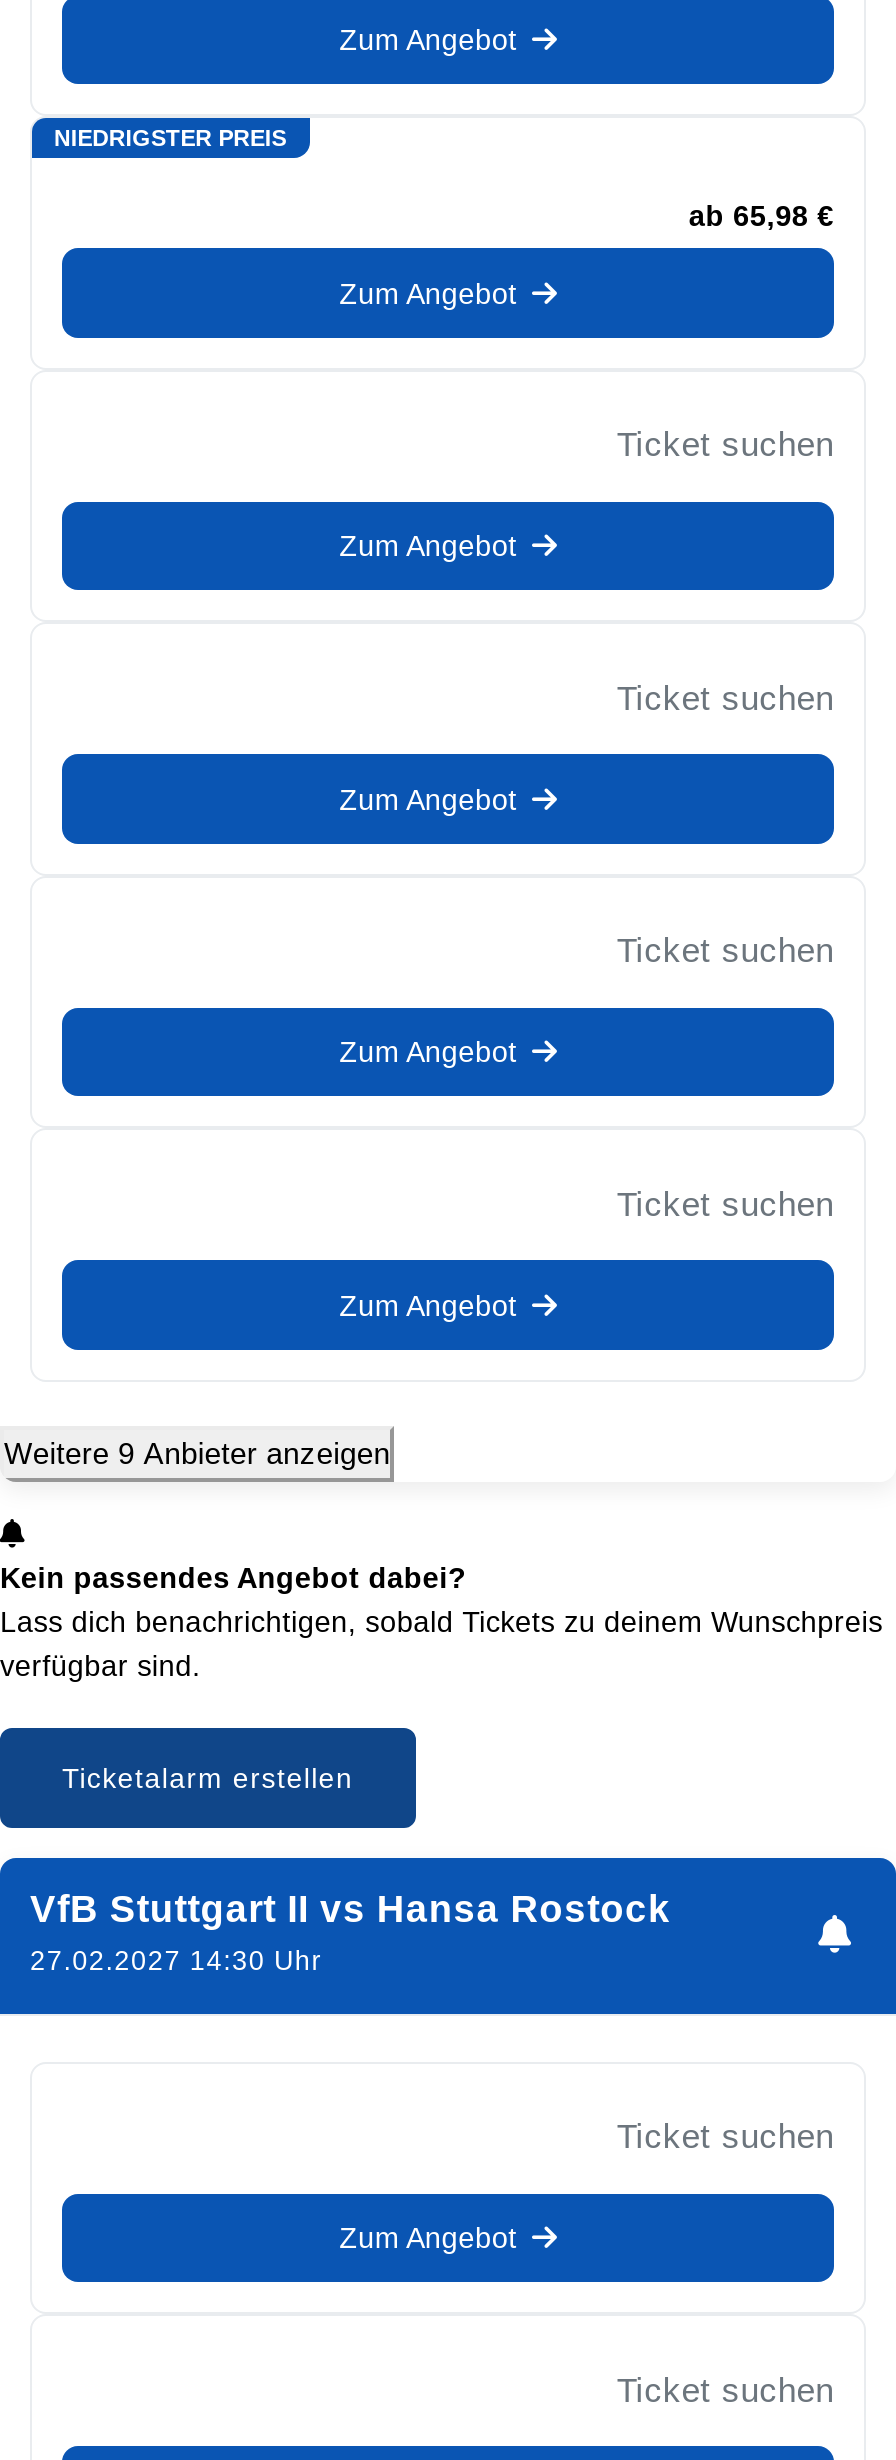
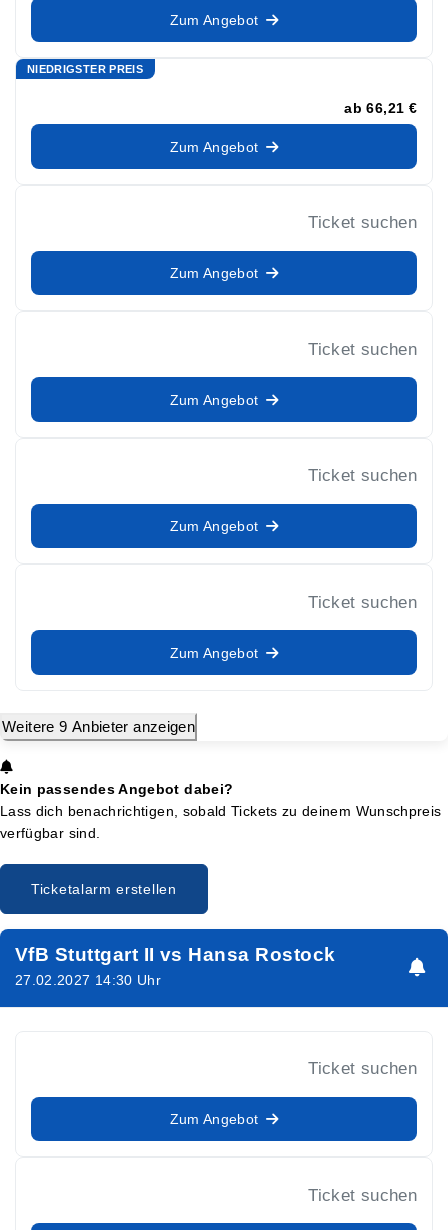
[689,201,834,233] ab 65,98 € -> [344,100,417,116] ab 66,21 €

